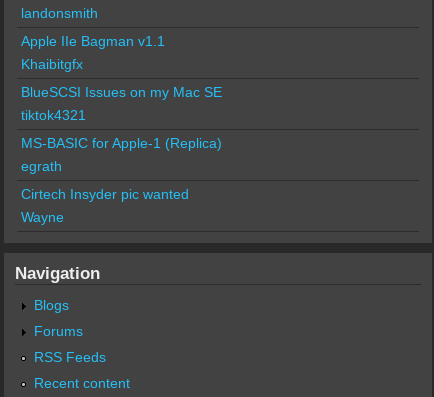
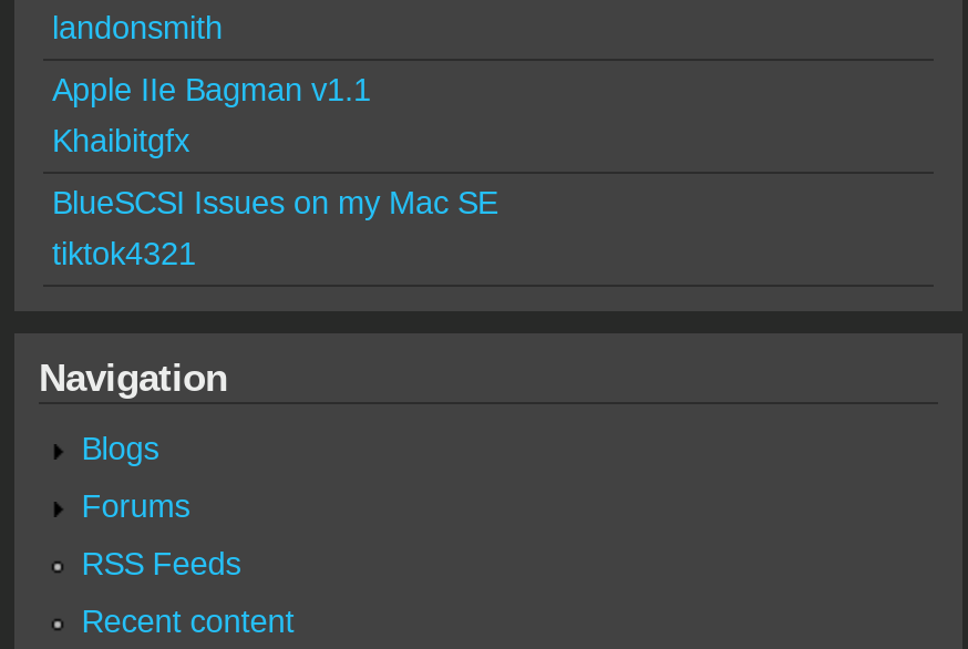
[21,135,222,225] MS-BASIC for Apple-1 (Replica) | egrath | Cirtech Insyder pic wanted | Wayne -> none

